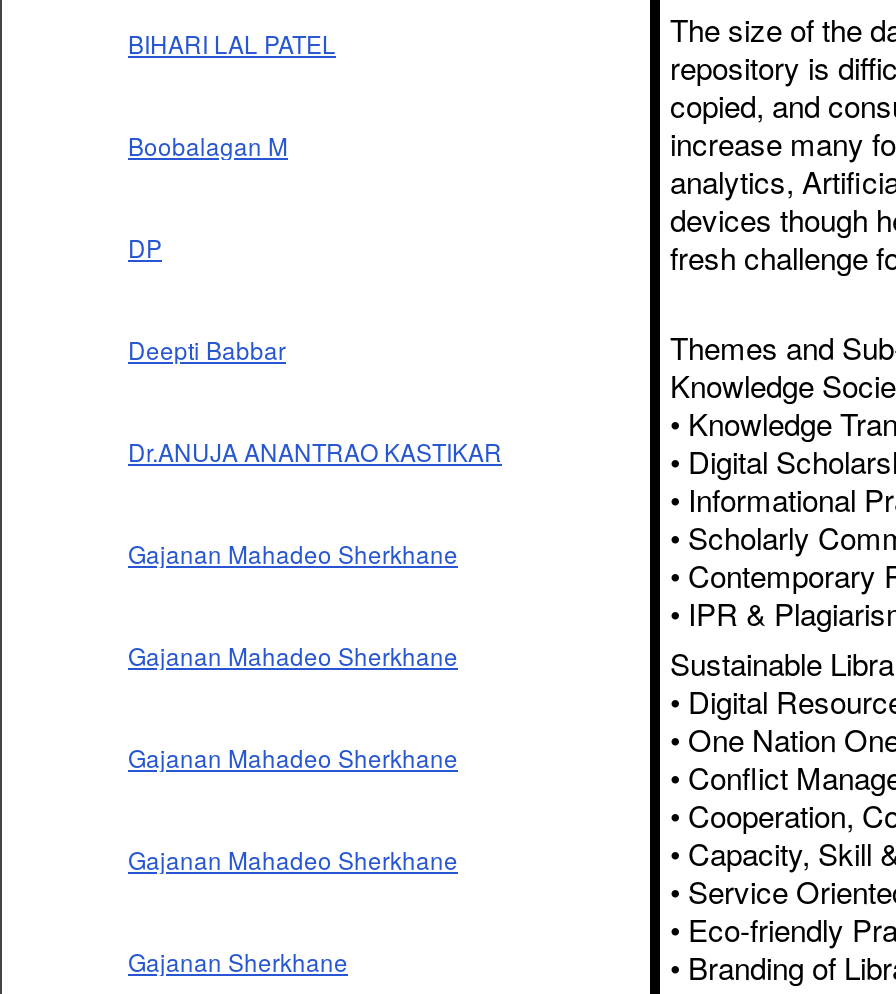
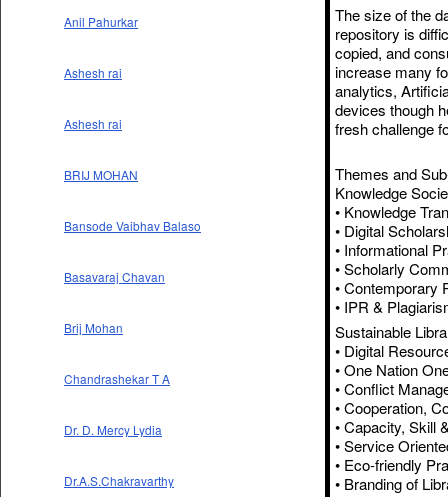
[128,26,336,60] BIHARI LAL PATEL -> [64,13,138,30] Anil Pahurkar
[128,128,288,162] Boobalagan M -> [64,64,122,81] Ashesh rai
[128,230,162,264] DP -> [64,115,122,132] Ashesh rai
[128,332,286,366] Deepti Babbar -> [64,166,138,183] BRIJ MOHAN
[128,434,502,468] Dr.ANUJA ANANTRAO KASTIKAR -> [64,217,201,234] Bansode Vaibhav Balaso
[128,536,458,570] Gajanan Mahadeo Sherkhane -> [64,268,165,285] Basavaraj Chavan
[128,638,458,672] Gajanan Mahadeo Sherkhane -> [64,319,123,336] Brij Mohan
[128,740,458,774] Gajanan Mahadeo Sherkhane -> [64,370,170,387] Chandrashekar T A
[128,842,458,876] Gajanan Mahadeo Sherkhane -> [64,421,162,438] Dr. D. Mercy Lydia
[128,944,348,978] Gajanan Sherkhane -> [64,472,174,489] Dr.A.S.Chakravarthy

